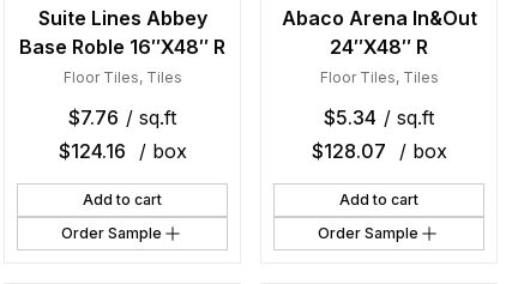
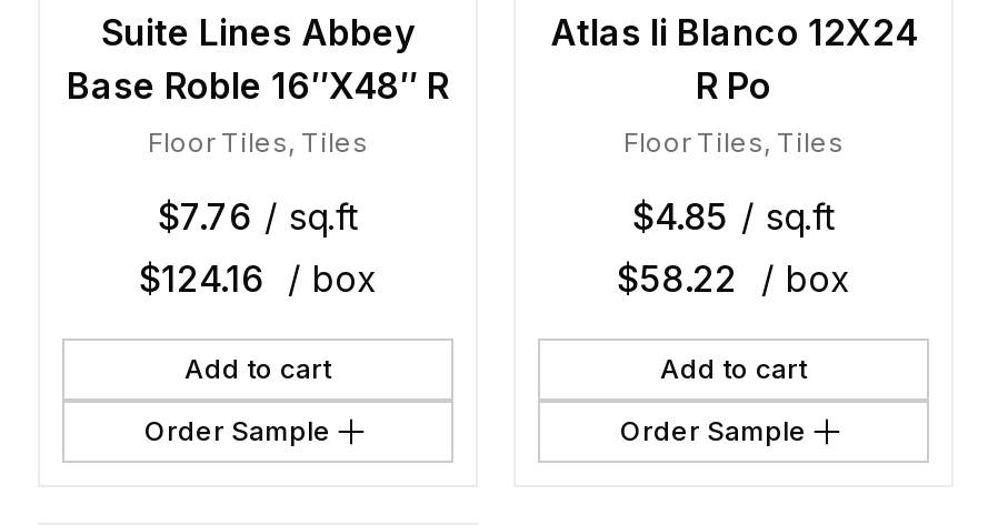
[281,6,477,59] Abaco Arena In&Out | 24″X48″ R -> [550,10,917,108] Atlas Ii Blanco 12X24 | R Po
[324,106,434,130] $5.34 / sq.ft -> [632,195,835,239] $4.85 / sq.ft
[311,139,447,163] $128.07 / box -> [617,257,850,301] $58.22 / box

